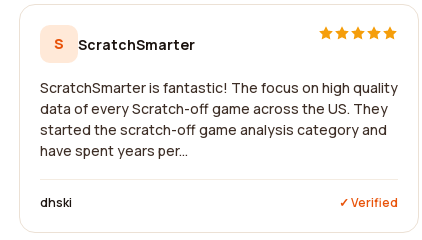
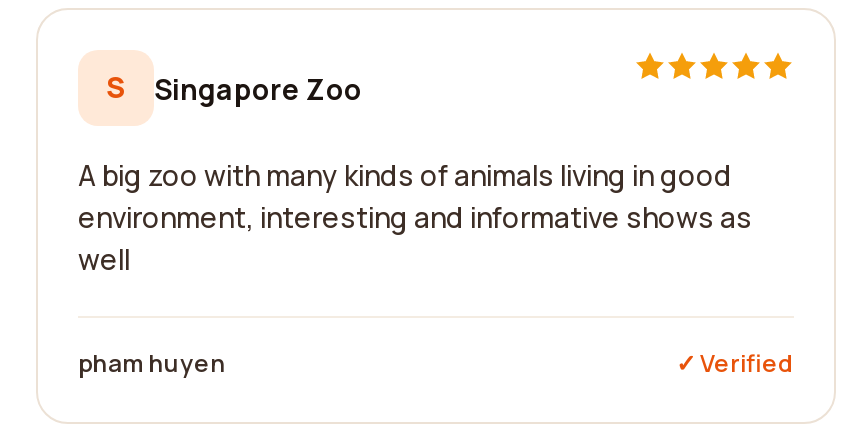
[78,34,195,53] ScratchSmarter -> [154,69,362,107] Singapore Zoo
[40,78,398,160] ScratchSmarter is fantastic! The focus on high quality | data of every Scratch-off game across the US. They | started the scratch-off game analysis category and | have spent years per... -> [78,156,752,278] A big zoo with many kinds of animals living in good | environment, interesting and informative shows as | well
[40,194,72,211] dhski -> [78,346,226,380] pham huyen

